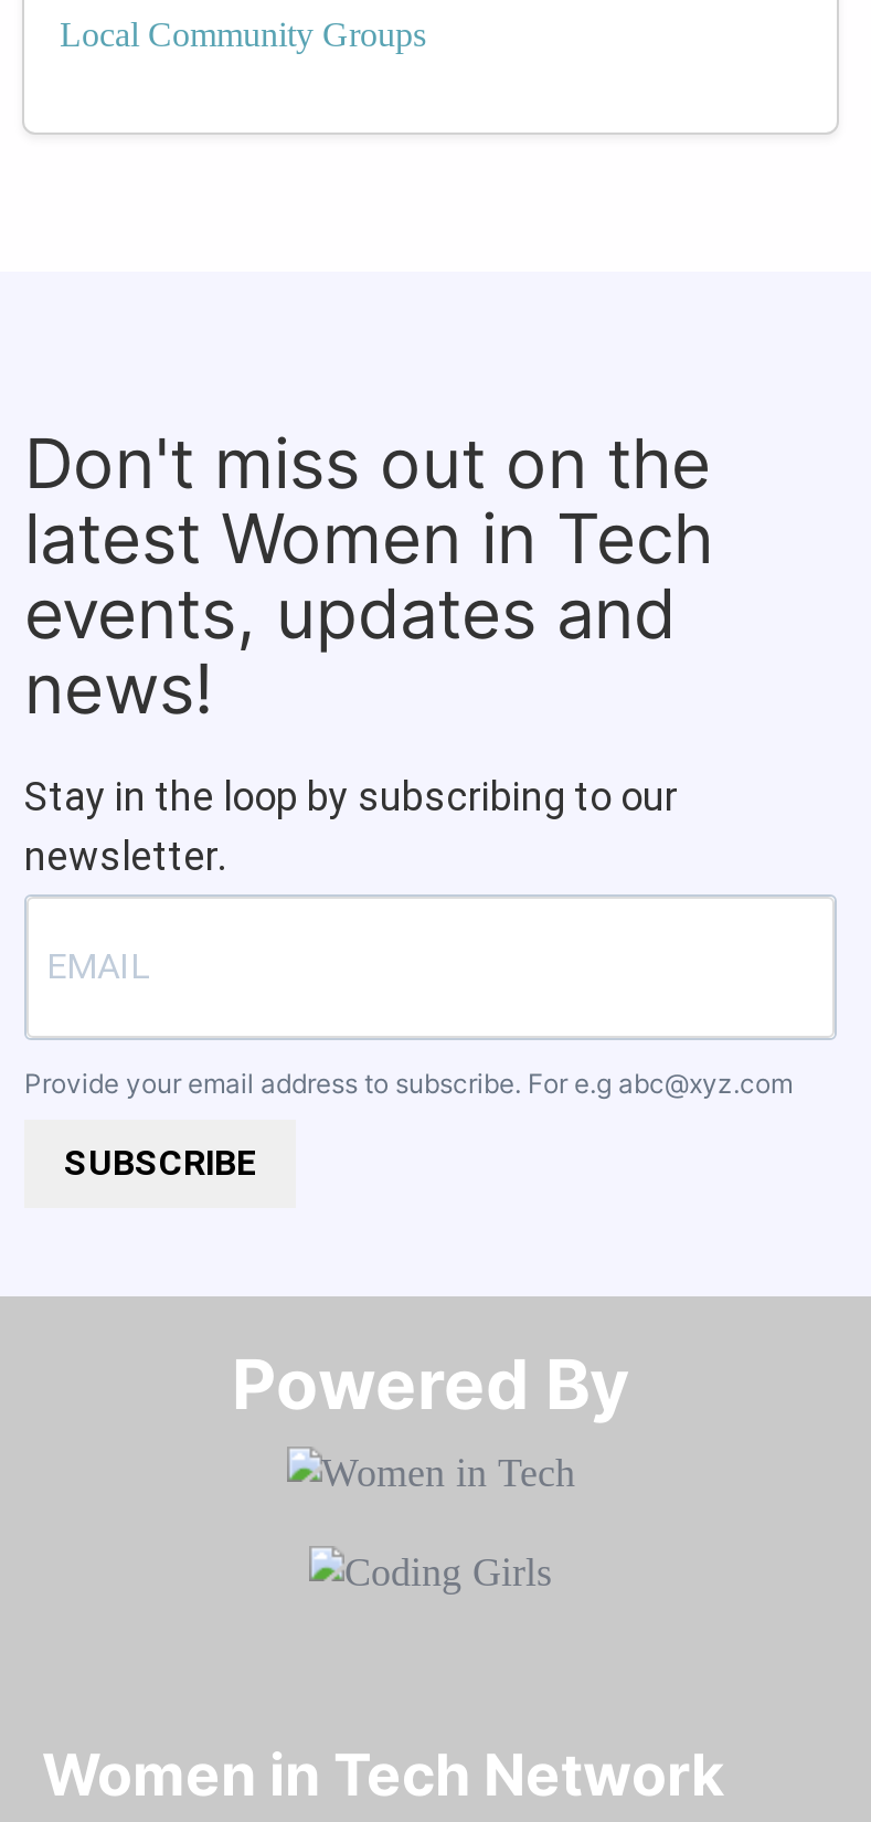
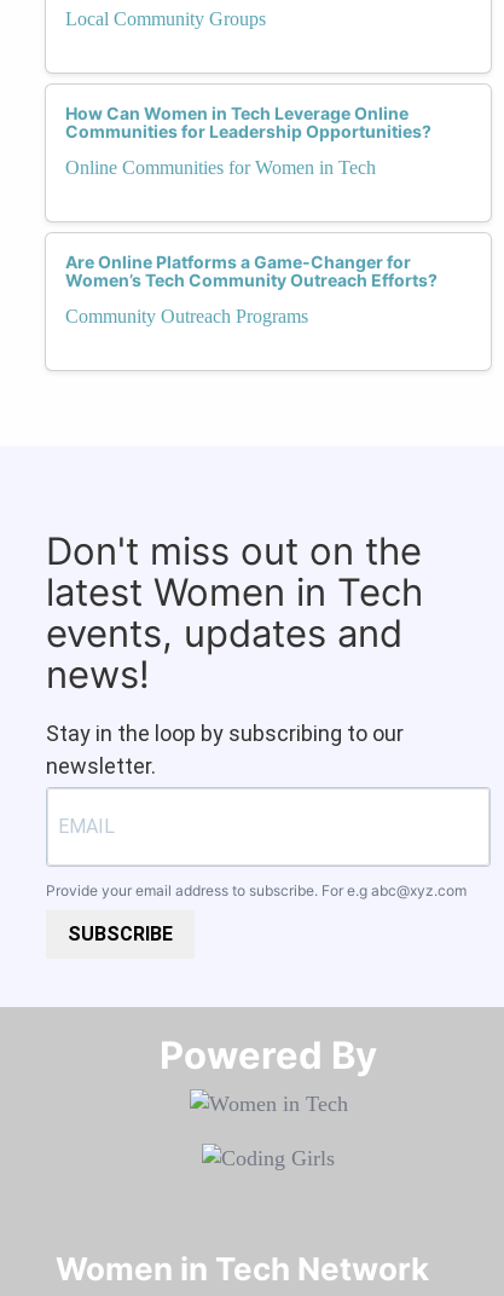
none -> [65,103,431,178] How Can Women in Tech Leverage Online | Communities for Leadership Opportunities? | Online Communities for Women in Tech
none -> [65,251,438,326] Are Online Platforms a Game-Changer for | Women’s Tech Community Outreach Efforts? | Community Outreach Programs

